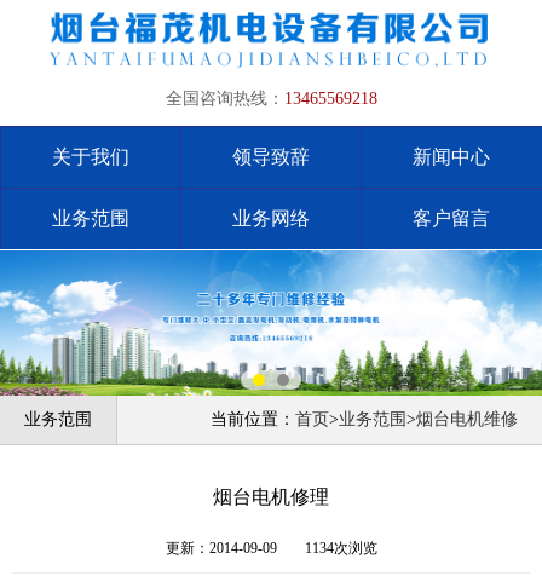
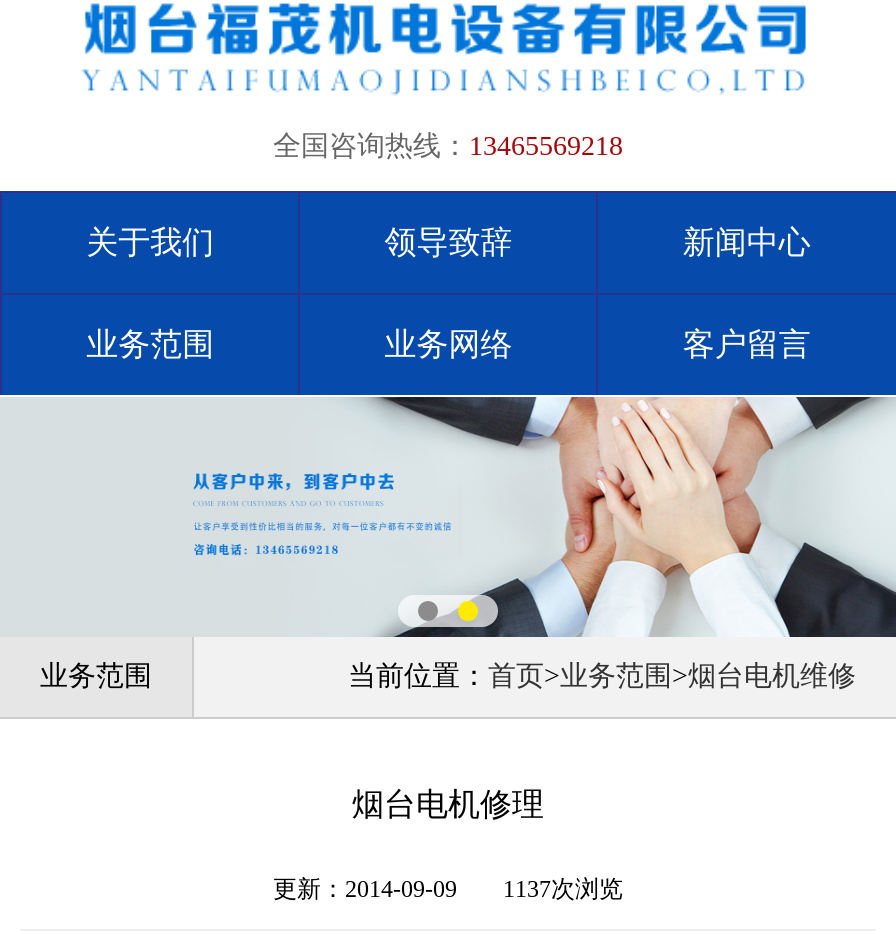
[4,249,538,397] [image] -> [6,395,890,639] [image]
[165,540,377,557] 更新：2014-09-09 1134次浏览 -> [273,875,623,903] 更新：2014-09-09 1137次浏览

